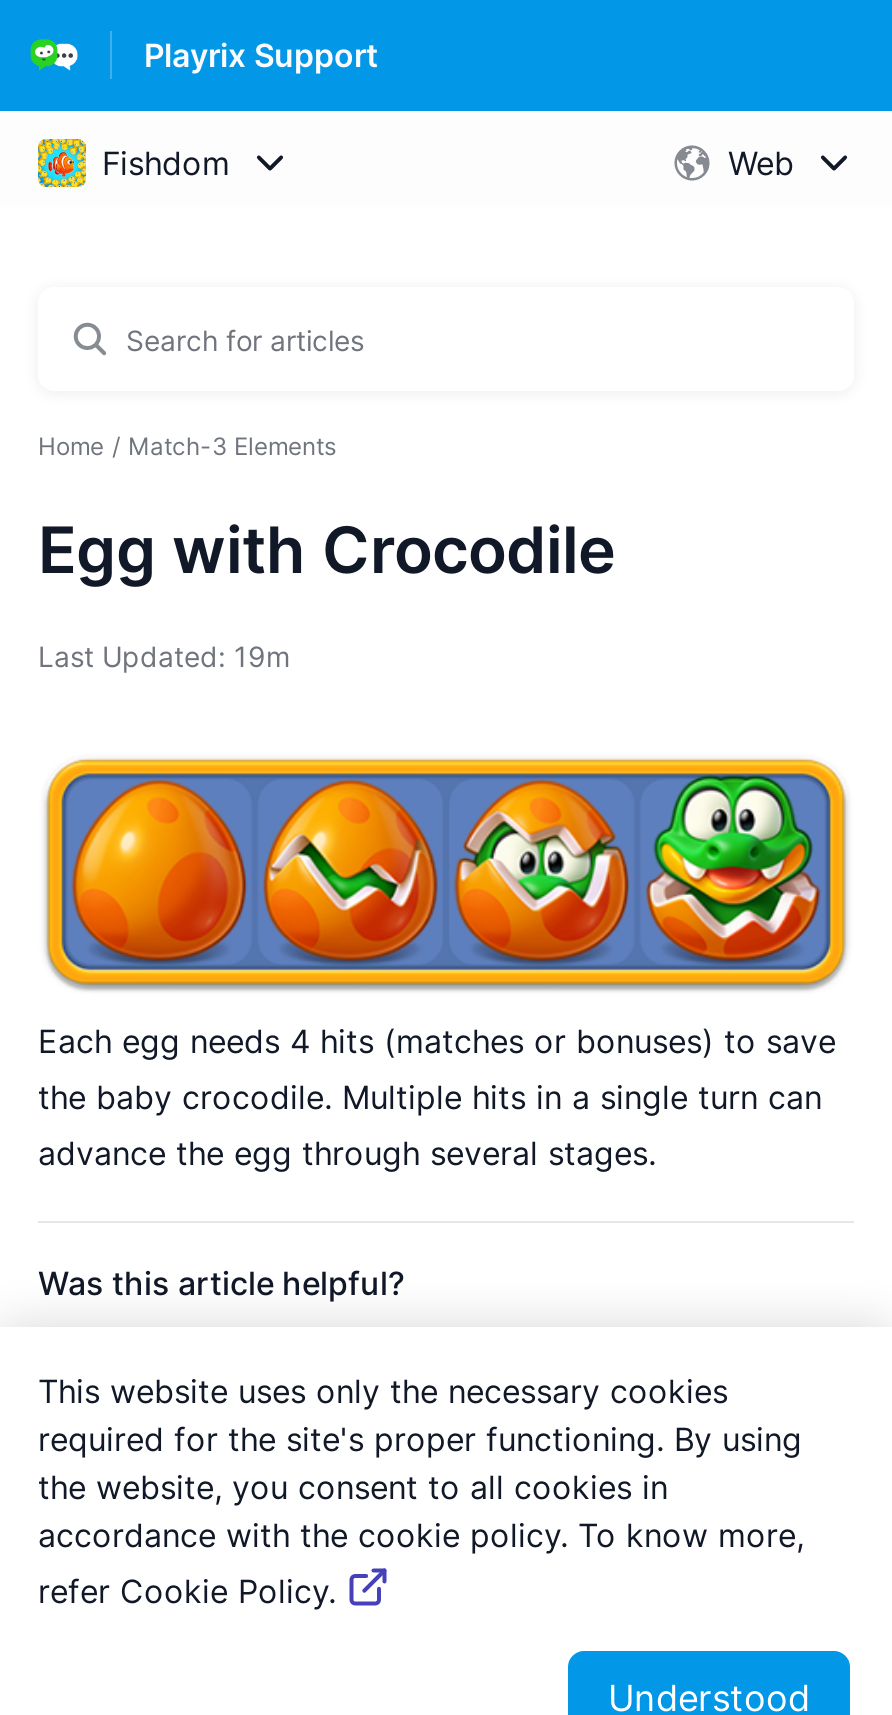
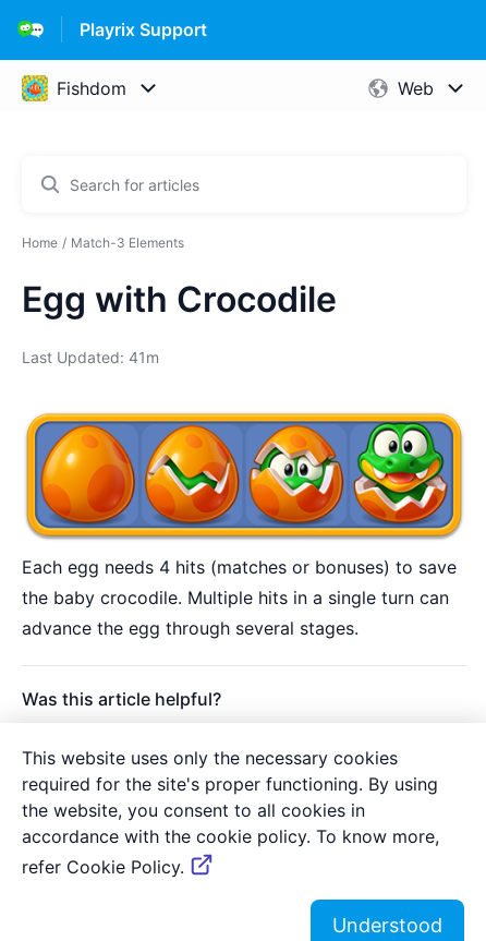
[38,639,290,673] Last Updated: 19m -> [22,348,159,366] Last Updated: 41m

